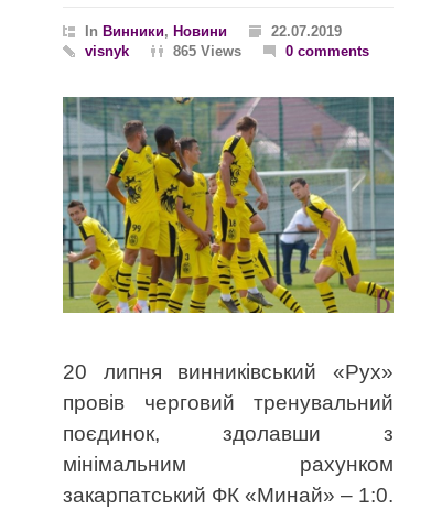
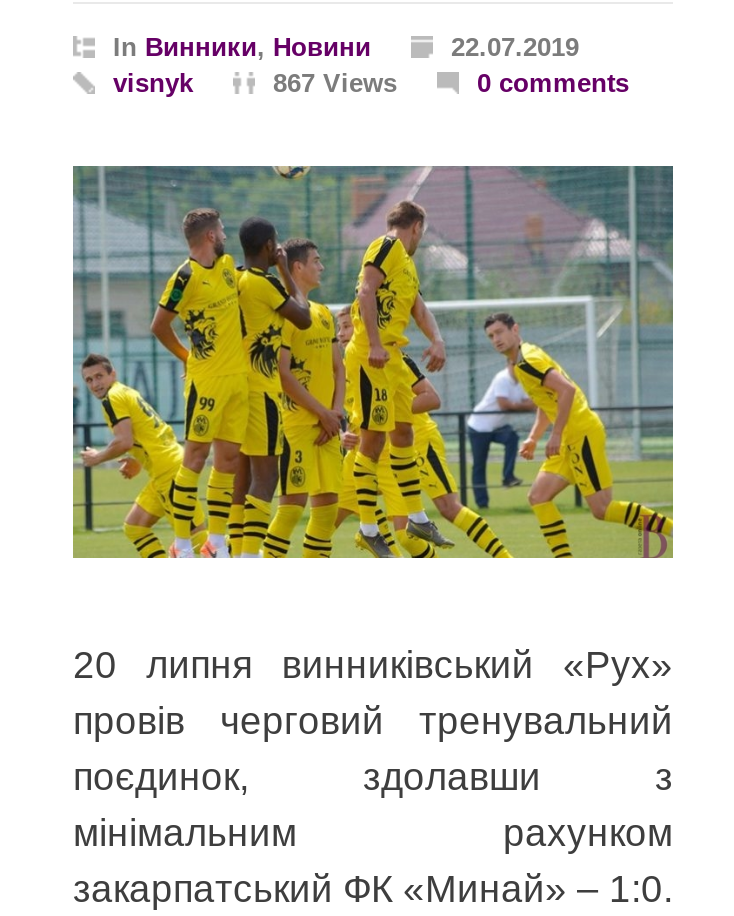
[173,43,241,59] 865 Views -> [273,68,397,98] 867 Views

